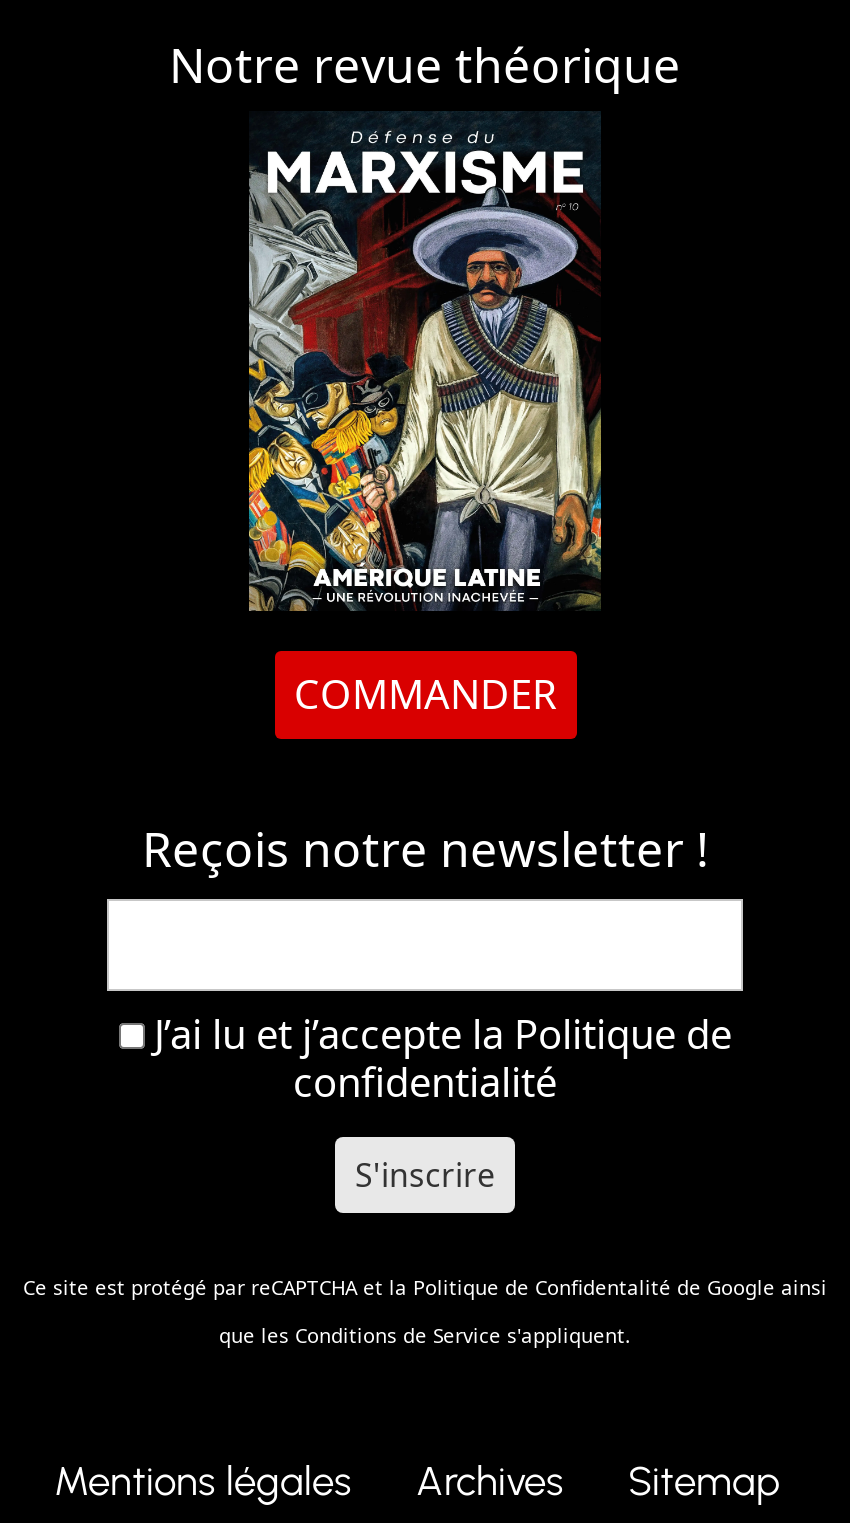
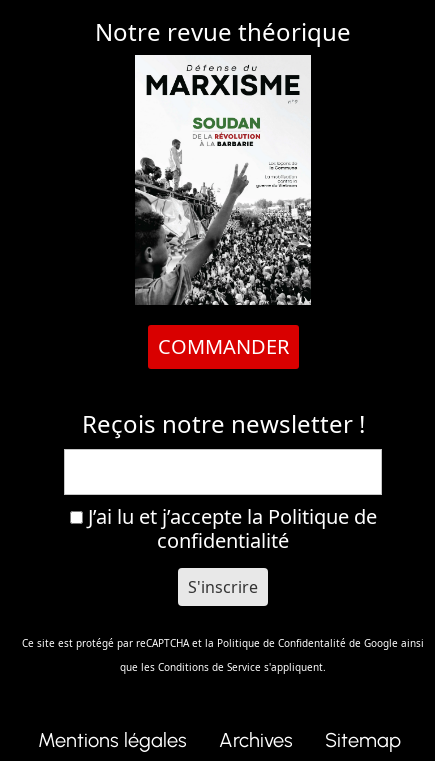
[247,111,603,611] [image] -> [134,54,312,306] [image]

